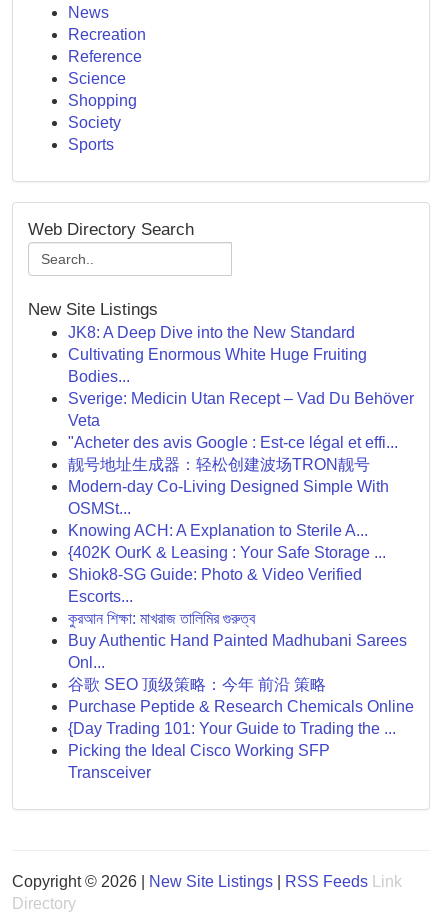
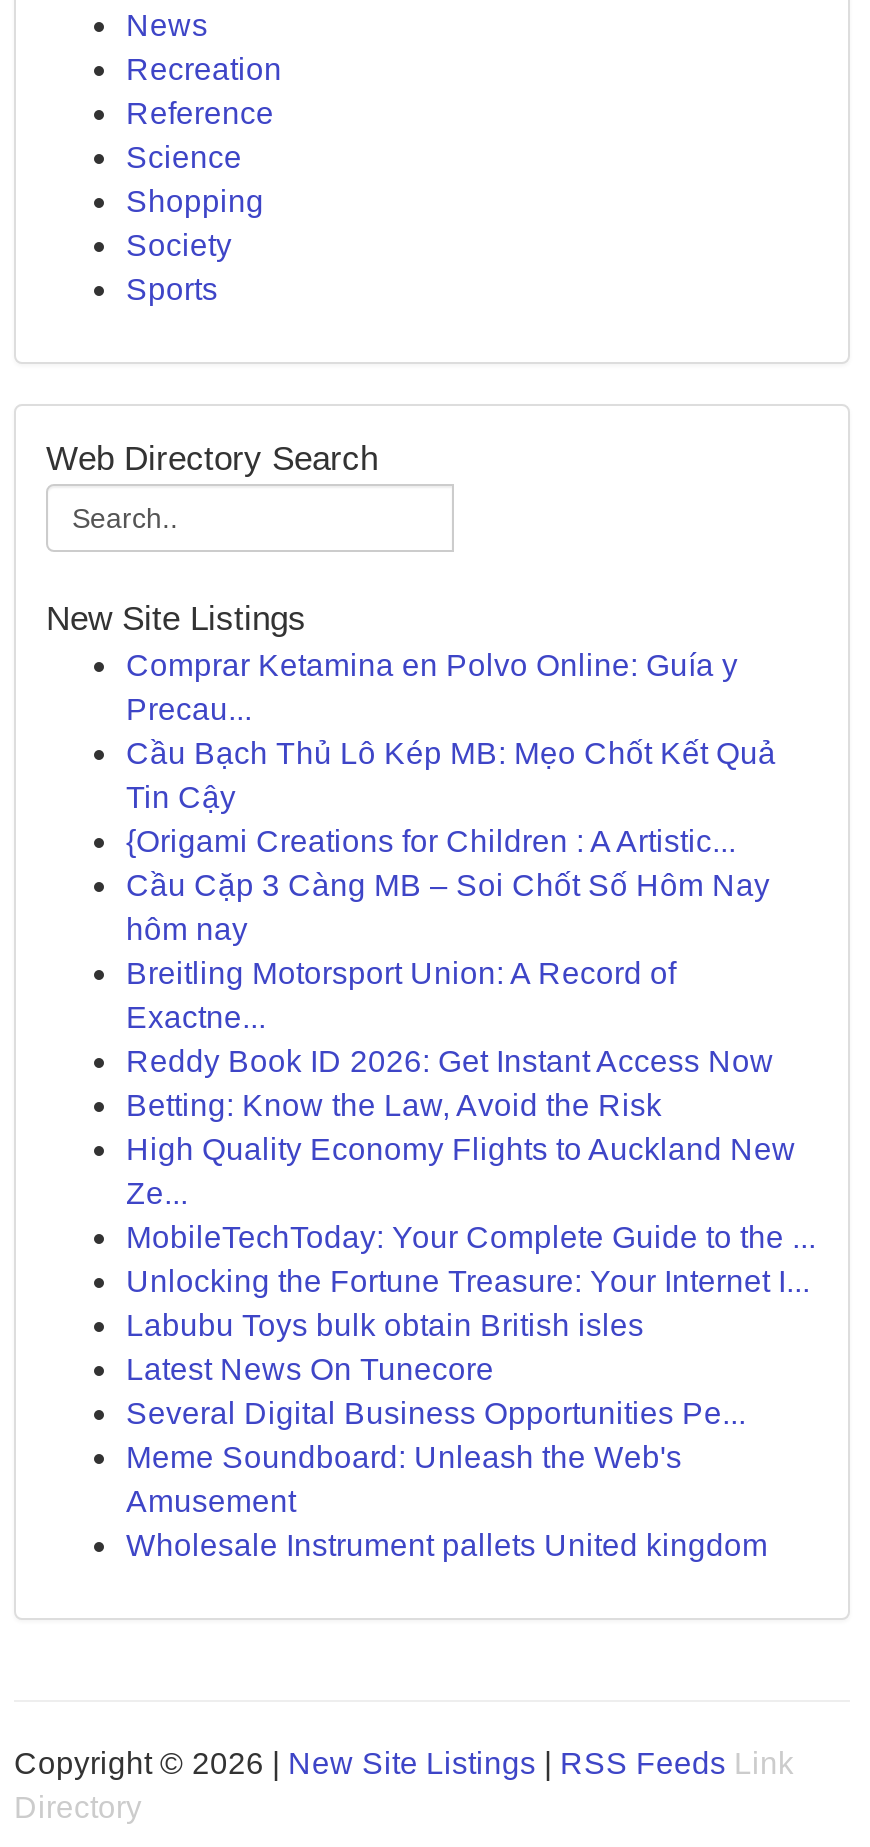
[68,324,414,781] JK8: A Deep Dive into the New Standard | Cultivating Enormous White Huge Fruiting | Bodies... | Sverige: Medicin Utan Recept – Vad Du Behöver | Veta | "Acheter des avis Google : Est-ce légal et effi... | 靓号地址生成器：轻松创建波场TRON靓号 | Modern-day Co-Living Designed Simple With | OSMSt... | Knowing ACH: A Explanation to Sterile A... | {402K OurK & Leasing : Your Safe Storage ... | Shiok8-SG Guide: Photo & Video Verified | Escorts... | কুরআন শিক্ষা: মাখরাজ তালিমির গুরুত্ব | Buy Authentic Hand Painted Madhubani Sarees | Onl... | 谷歌 SEO 顶级策略：今年 前沿 策略 | Purchase Peptide & Research Chemicals Online | {Day Trading 101: Your Guide to Trading the ... | Picking the Ideal Cisco Working SFP | Transceiver -> [126,648,816,1562] Comprar Ketamina en Polvo Online: Guía y | Precau... | Cầu Bạch Thủ Lô Kép MB: Mẹo Chốt Kết Quả | Tin Cậy | {Origami Creations for Children : A Artistic... | Cầu Cặp 3 Càng MB – Soi Chốt Số Hôm Nay | hôm nay | Breitling Motorsport Union: A Record of | Exactne... | Reddy Book ID 2026: Get Instant Access Now | Betting: Know the Law, Avoid the Risk | High Quality Economy Flights to Auckland New | Ze... | MobileTechToday: Your Complete Guide to the ... | Unlocking the Fortune Treasure: Your Internet I... | Labubu Toys bulk obtain British isles | Latest News On Tunecore | Several Digital Business Opportunities Pe... | Meme Soundboard: Unleash the Web's | Amusement | Wholesale Instrument pallets United kingdom

